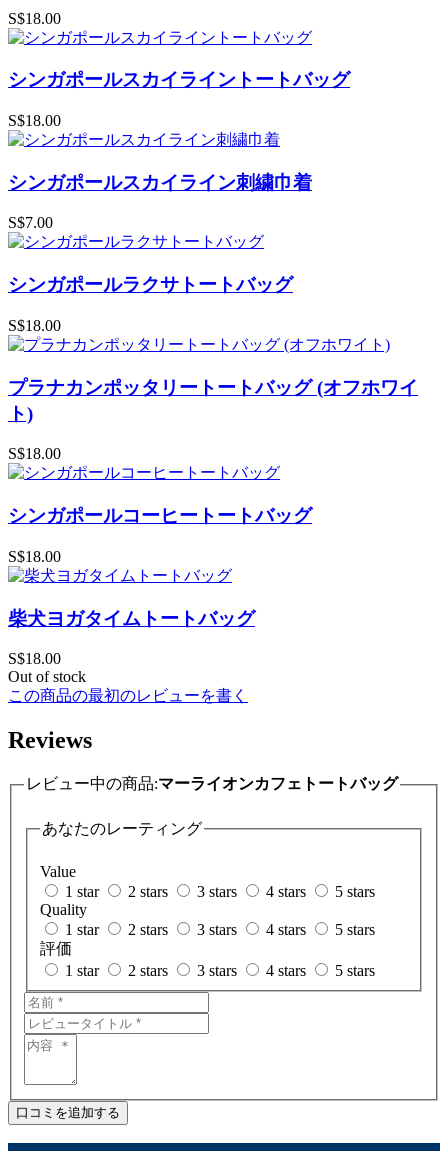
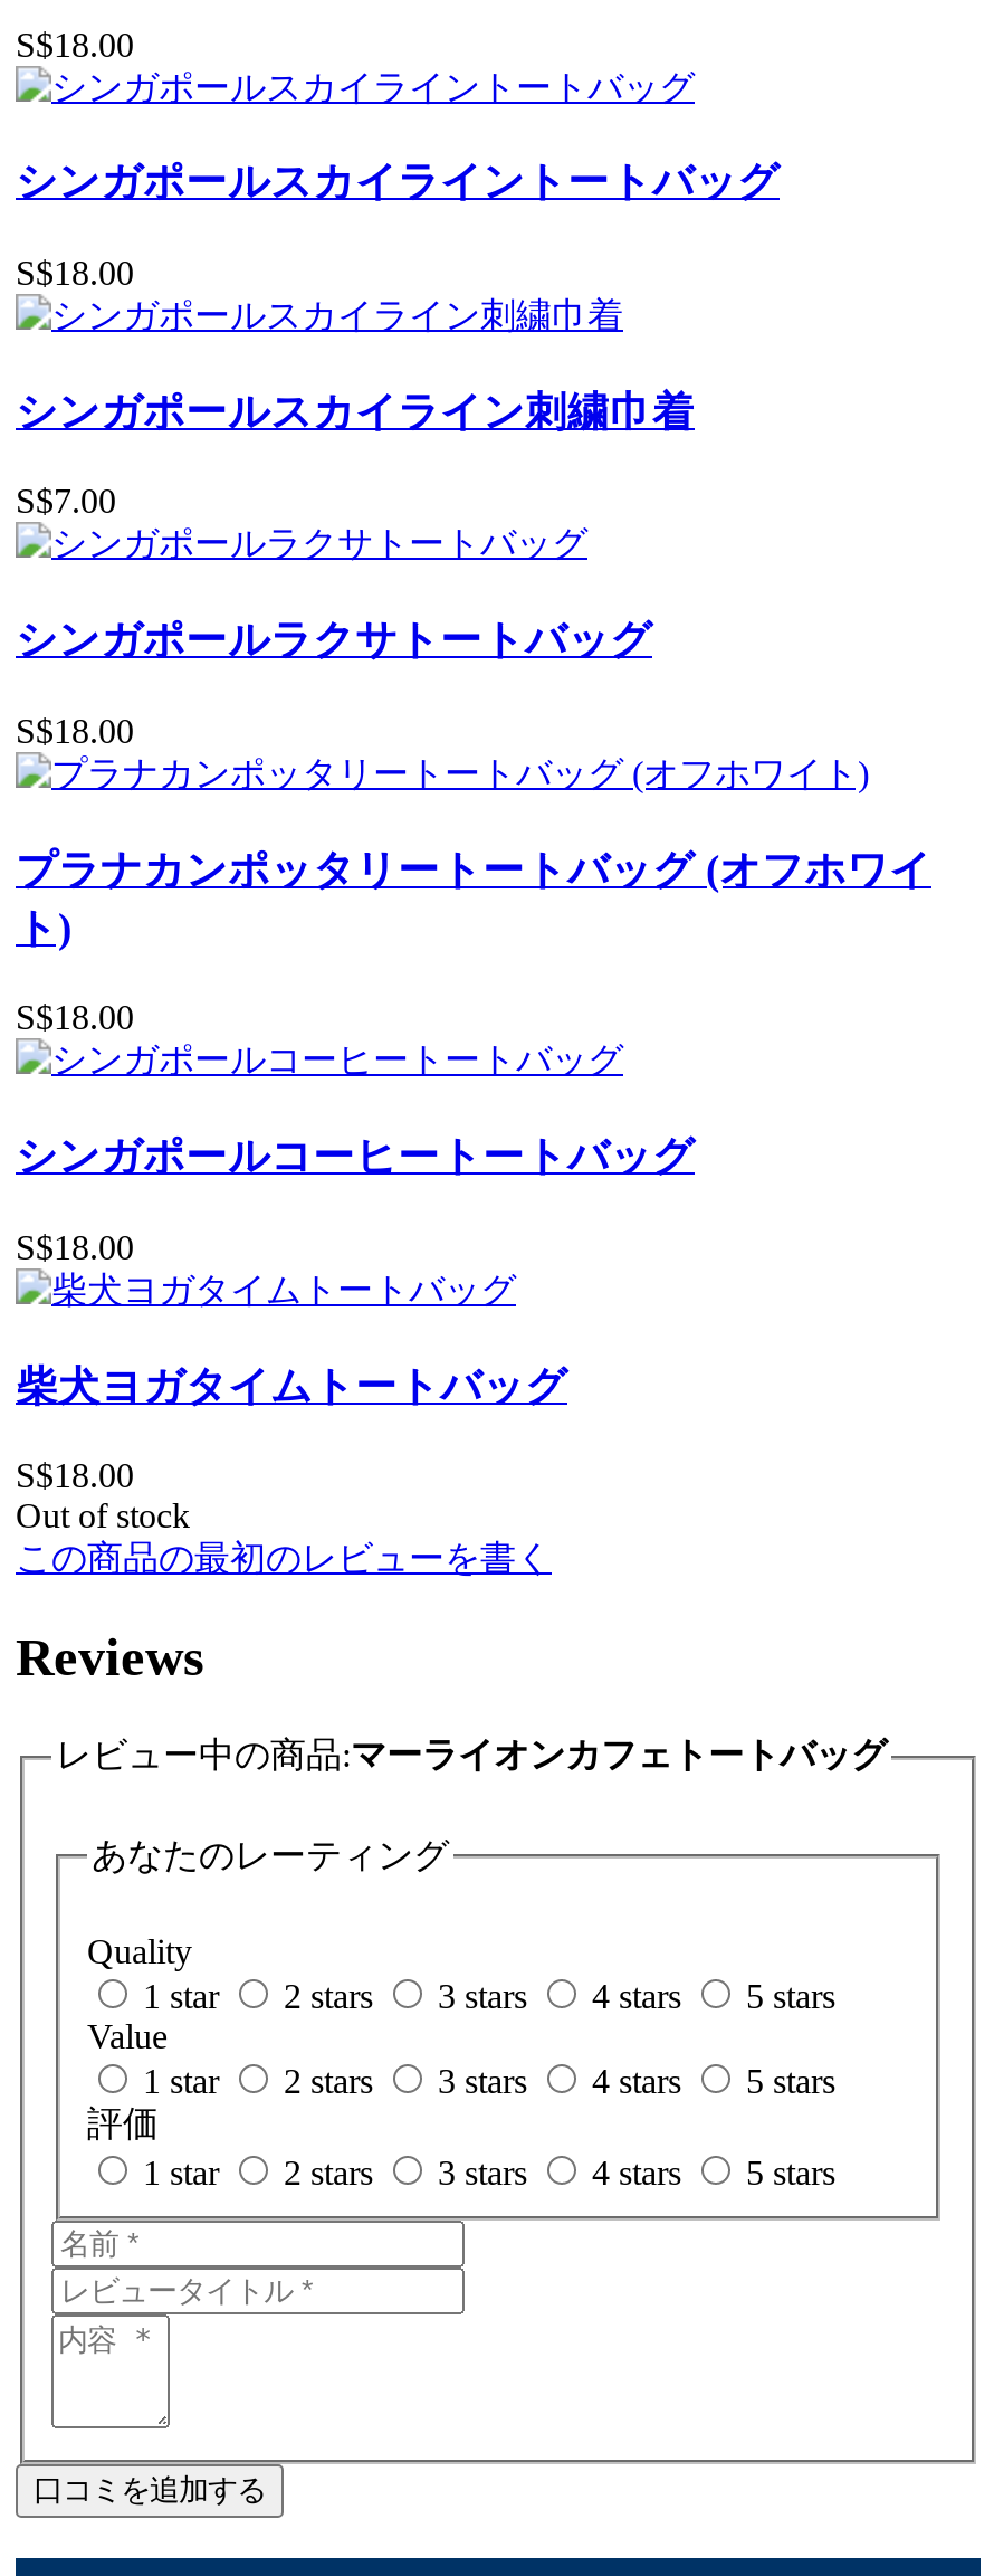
moved [40,863,76,880] -> [87,2018,168,2056]: Value
moved [40,901,87,918] -> [87,1933,192,1971]: Quality

